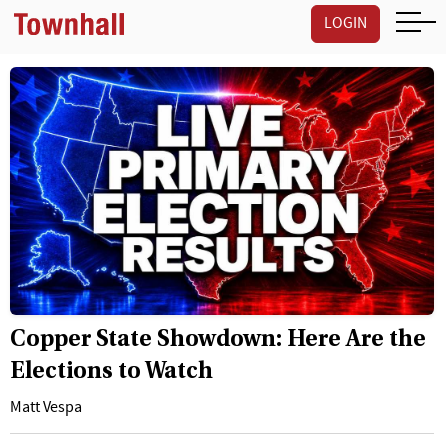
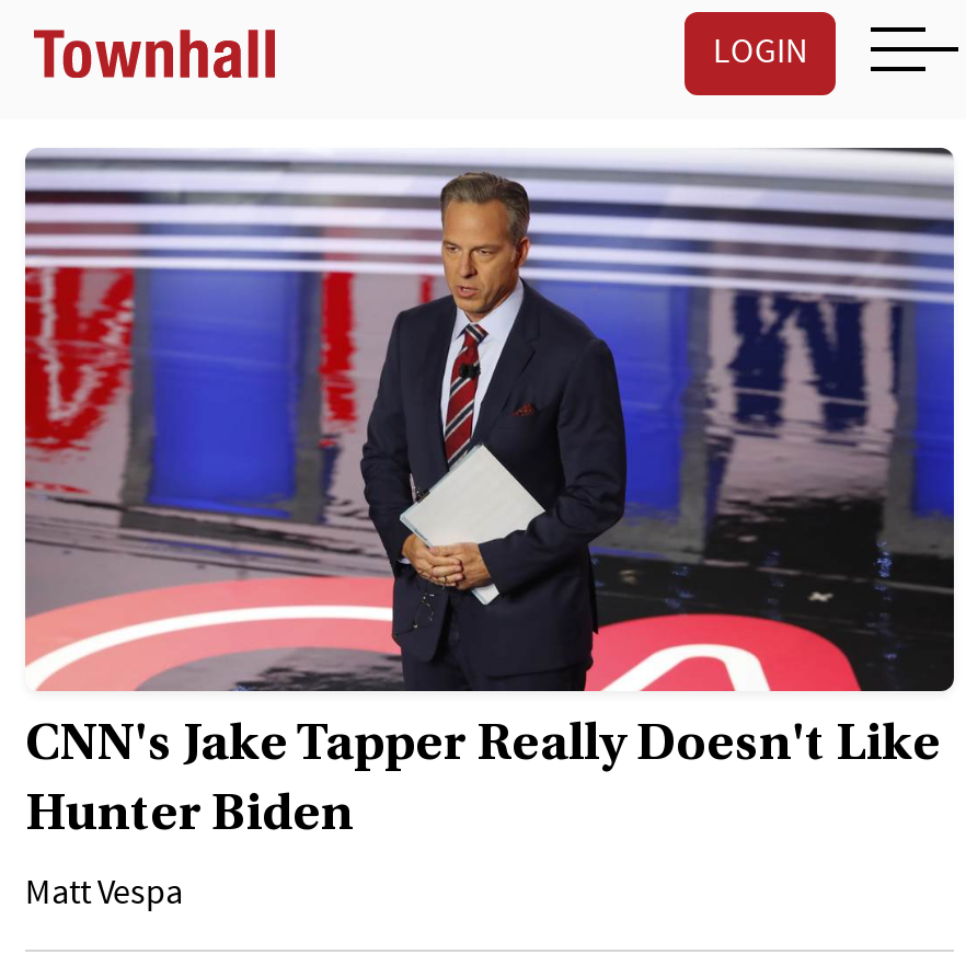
[9,66,435,384] [image] | Copper State Showdown: Here Are the | Elections to Watch -> [23,146,956,842] [image] | CNN's Jake Tapper Really Doesn't Like | Hunter Biden

